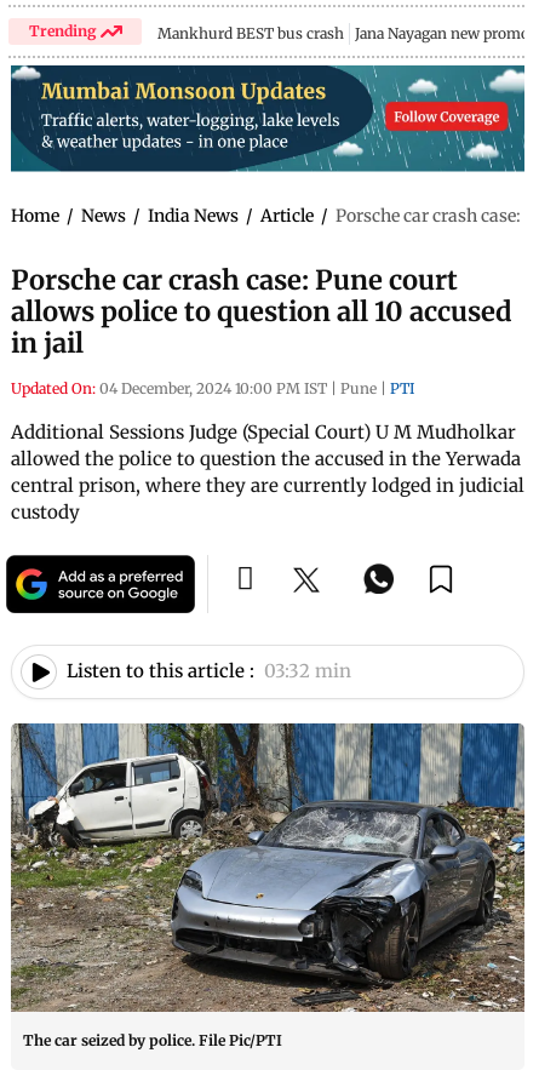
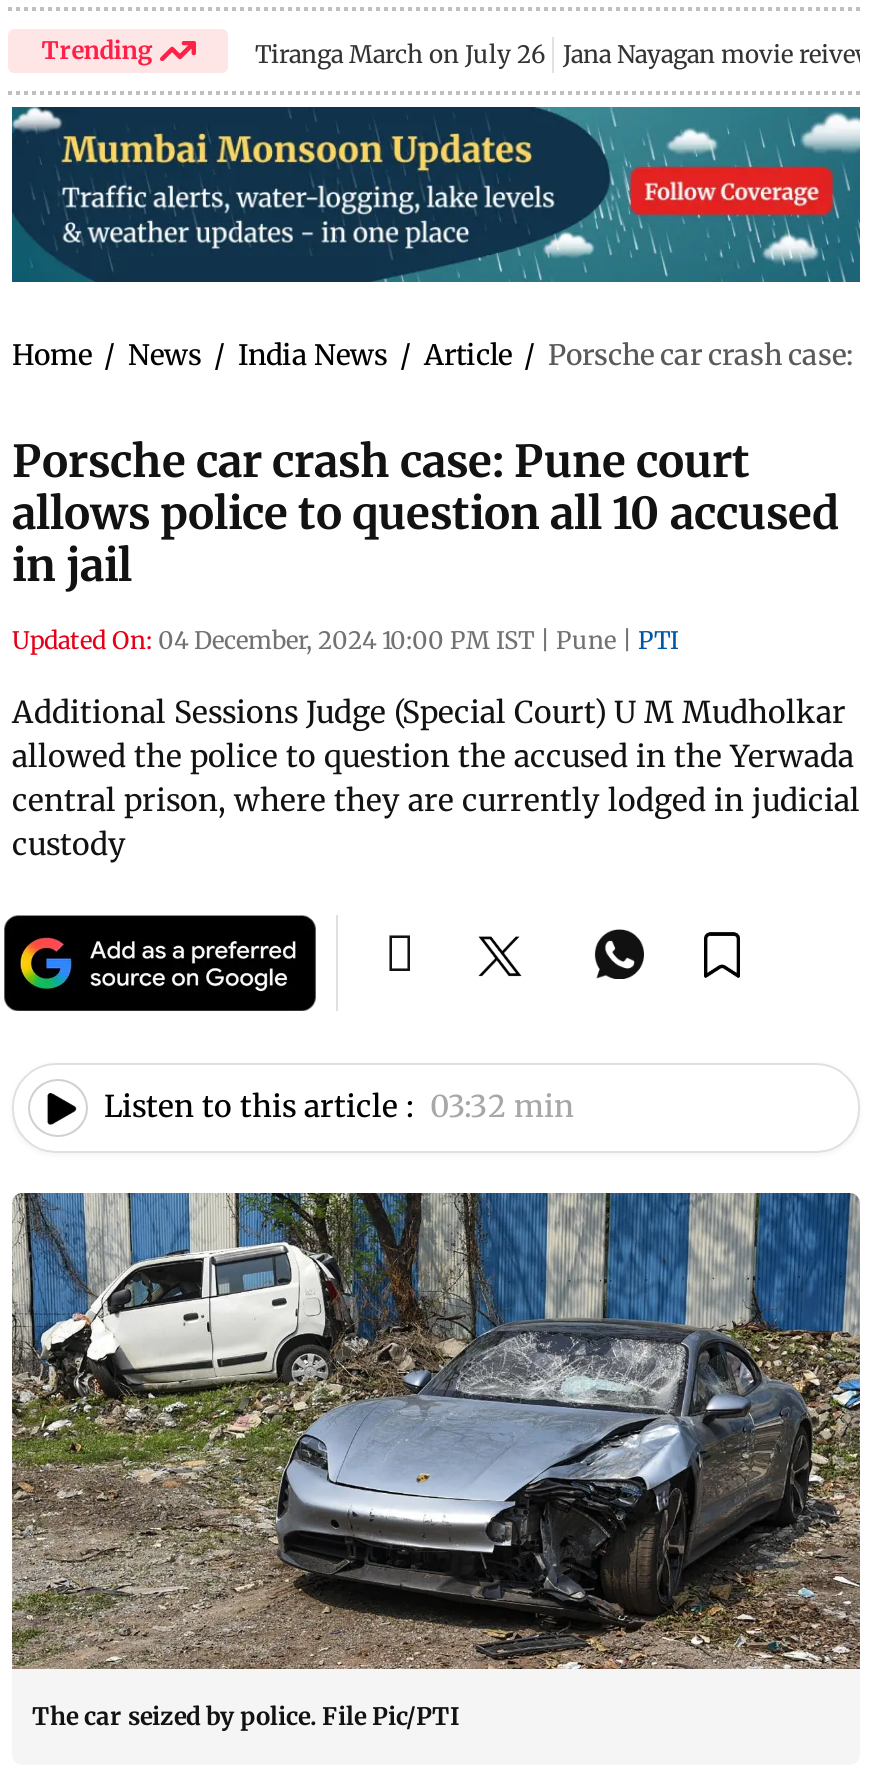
[158,24,530,42] Mankhurd BEST bus crash Jana Nayagan new promo -> [255,39,875,69] Tiranga March on July 26 Jana Nayagan movie reivew

